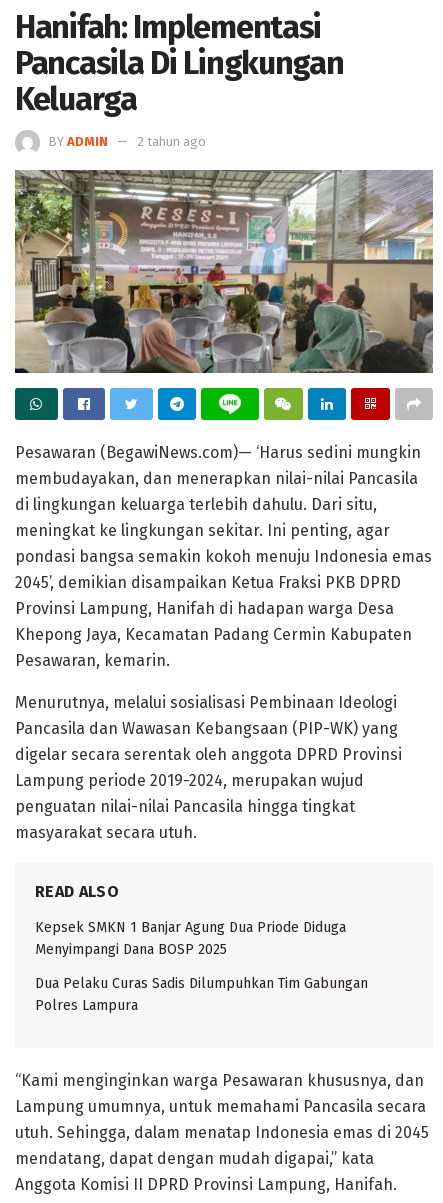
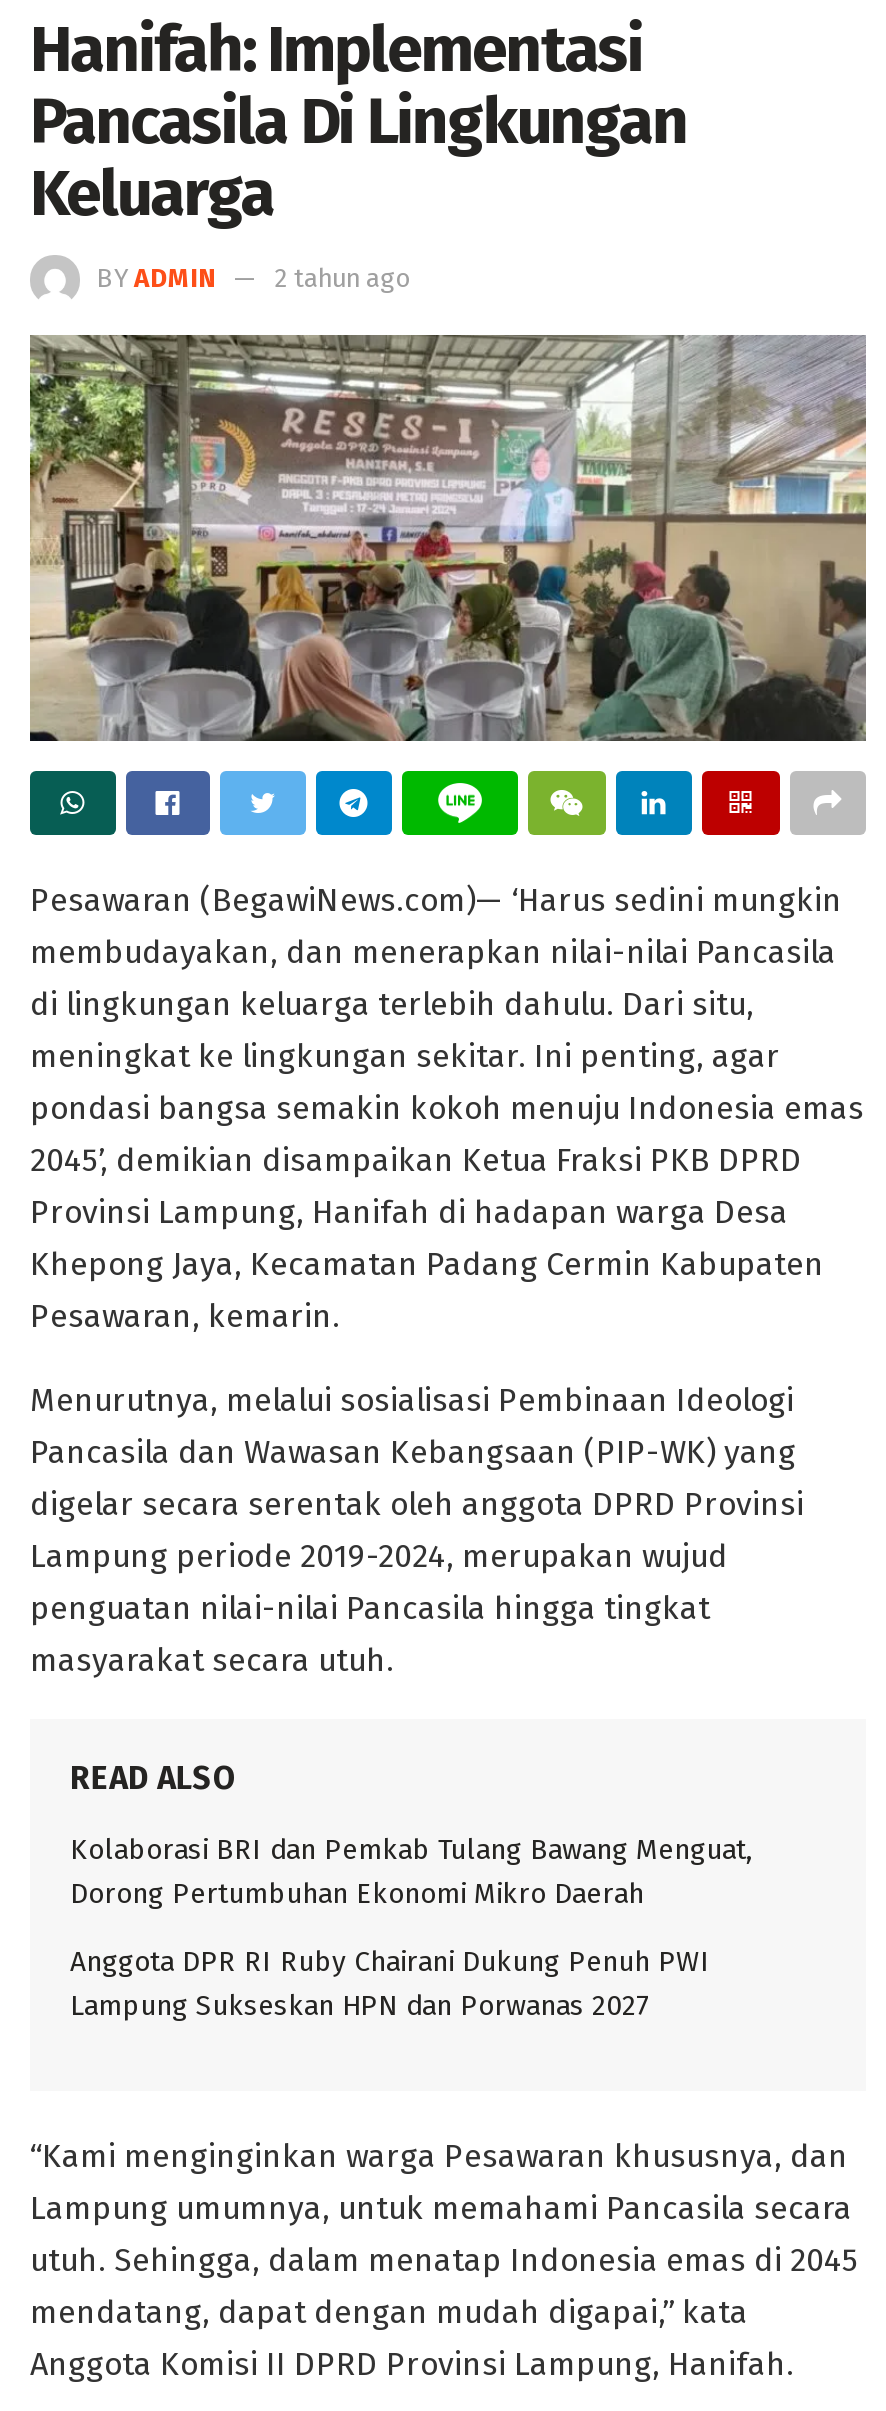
[35,919,346,958] Kepsek SMKN 1 Banjar Agung Dua Priode Diduga | Menyimpangi Dana BOSP 2025 -> [70,1833,752,1911] Kolaborasi BRI dan Pemkab Tulang Bawang Menguat, | Dorong Pertumbuhan Ekonomi Mikro Daerah
[35,975,368,1014] Dua Pelaku Curas Sadis Dilumpuhkan Tim Gabungan | Polres Lampura -> [70,1945,710,2023] Anggota DPR RI Ruby Chairani Dukung Penuh PWI | Lampung Sukseskan HPN dan Porwanas 2027

